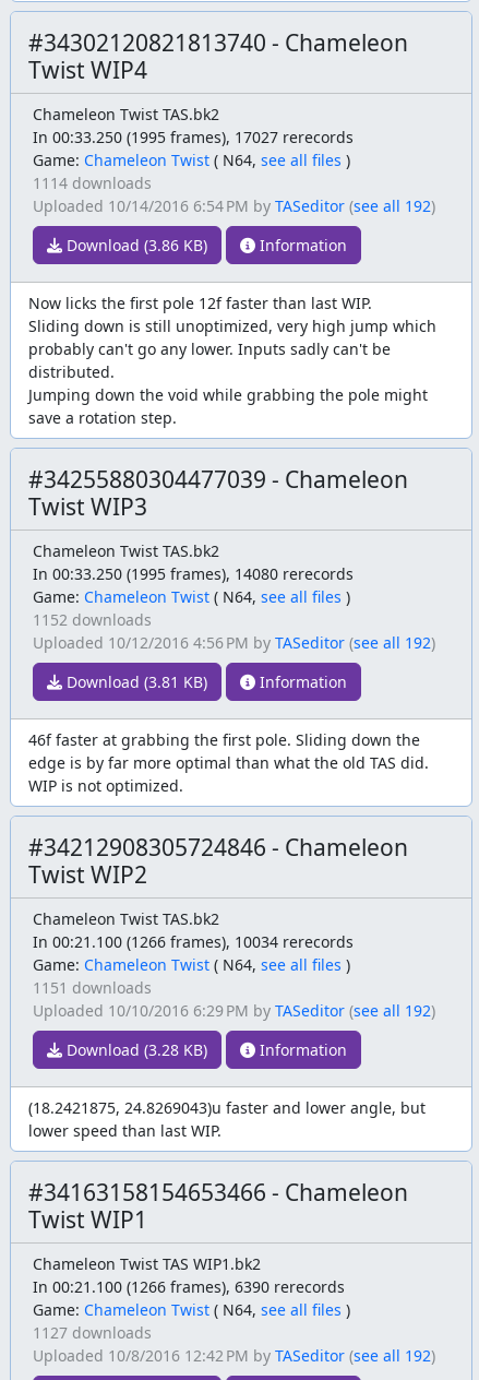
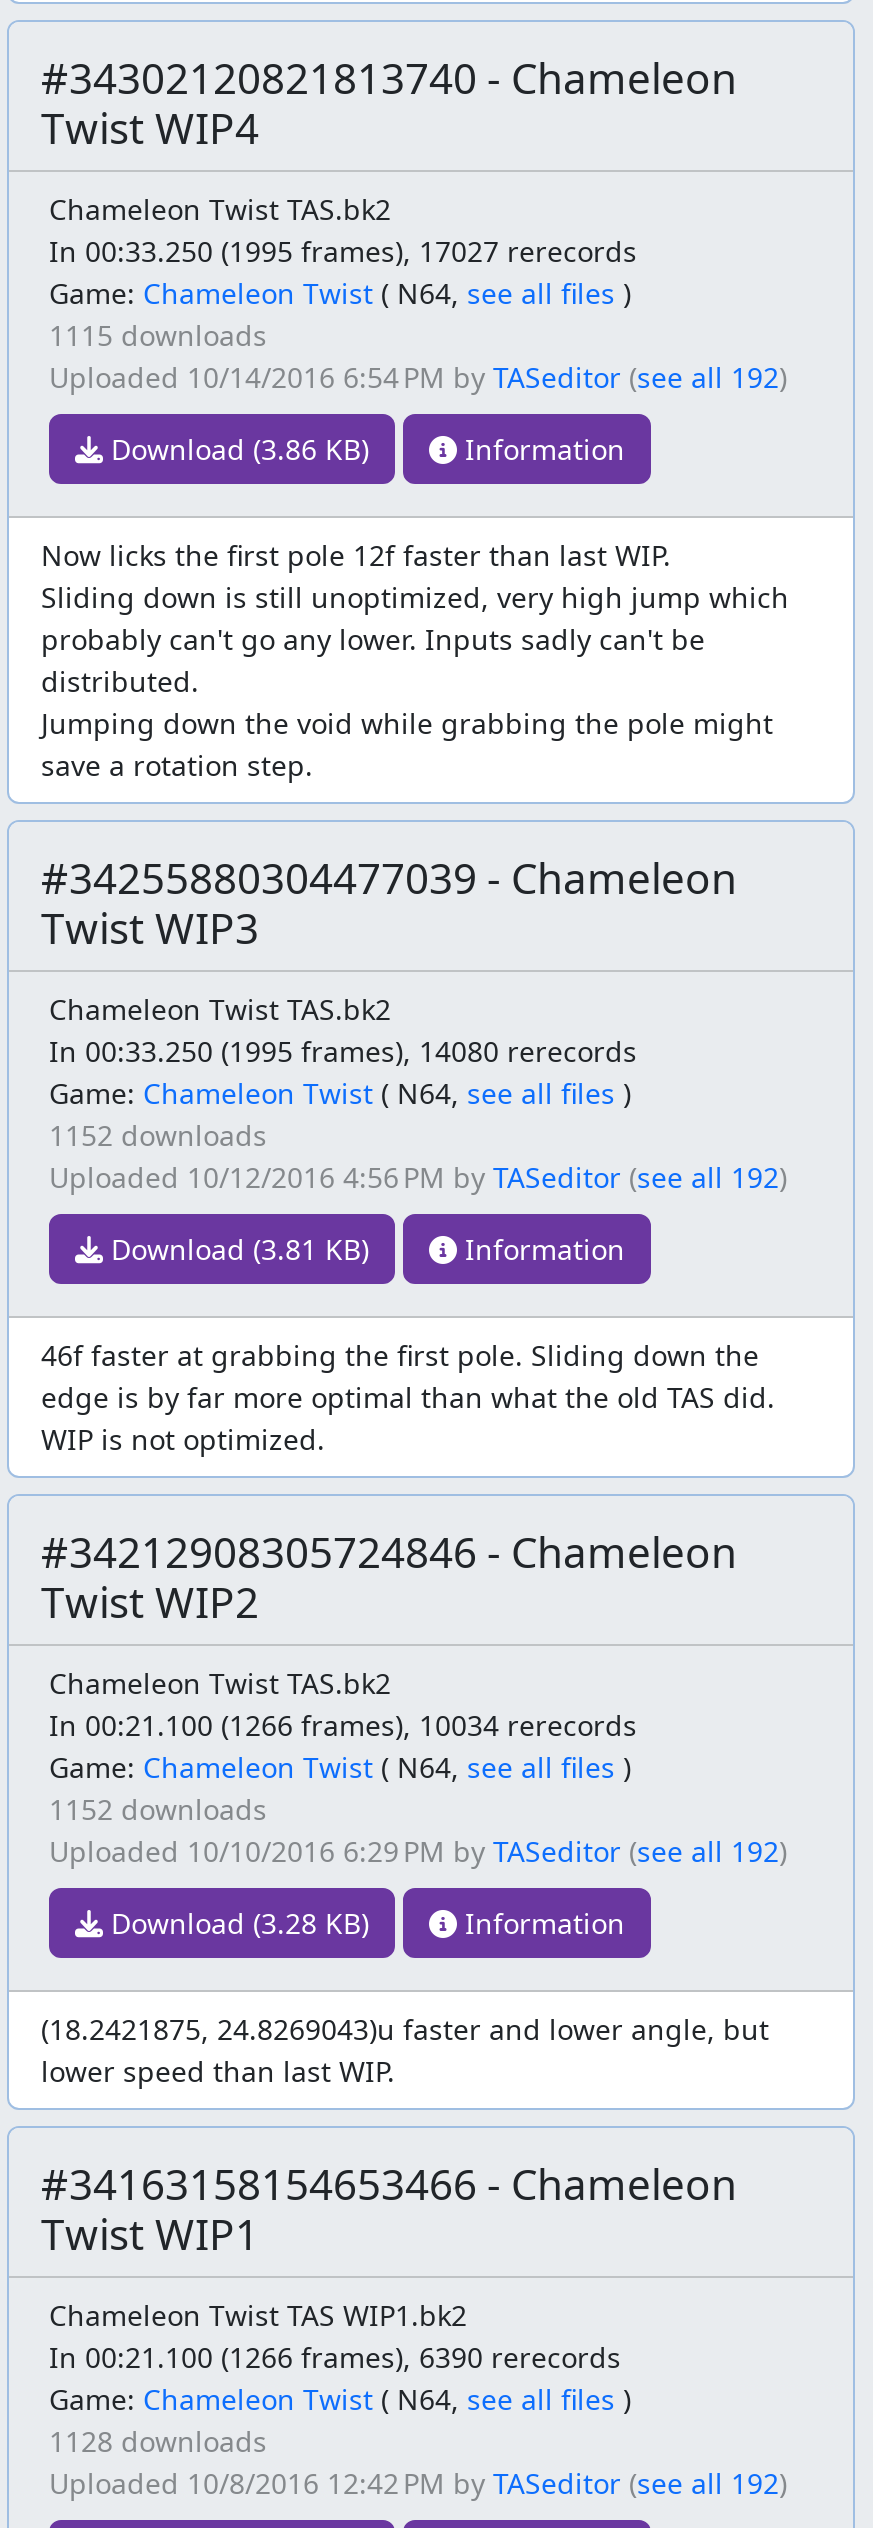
[33,172,152,193] 1114 downloads -> [49,316,267,354] 1115 downloads
[33,977,152,998] 1151 downloads -> [49,1790,267,1828] 1152 downloads
[33,1322,152,1343] 1127 downloads -> [49,2422,267,2460] 1128 downloads

